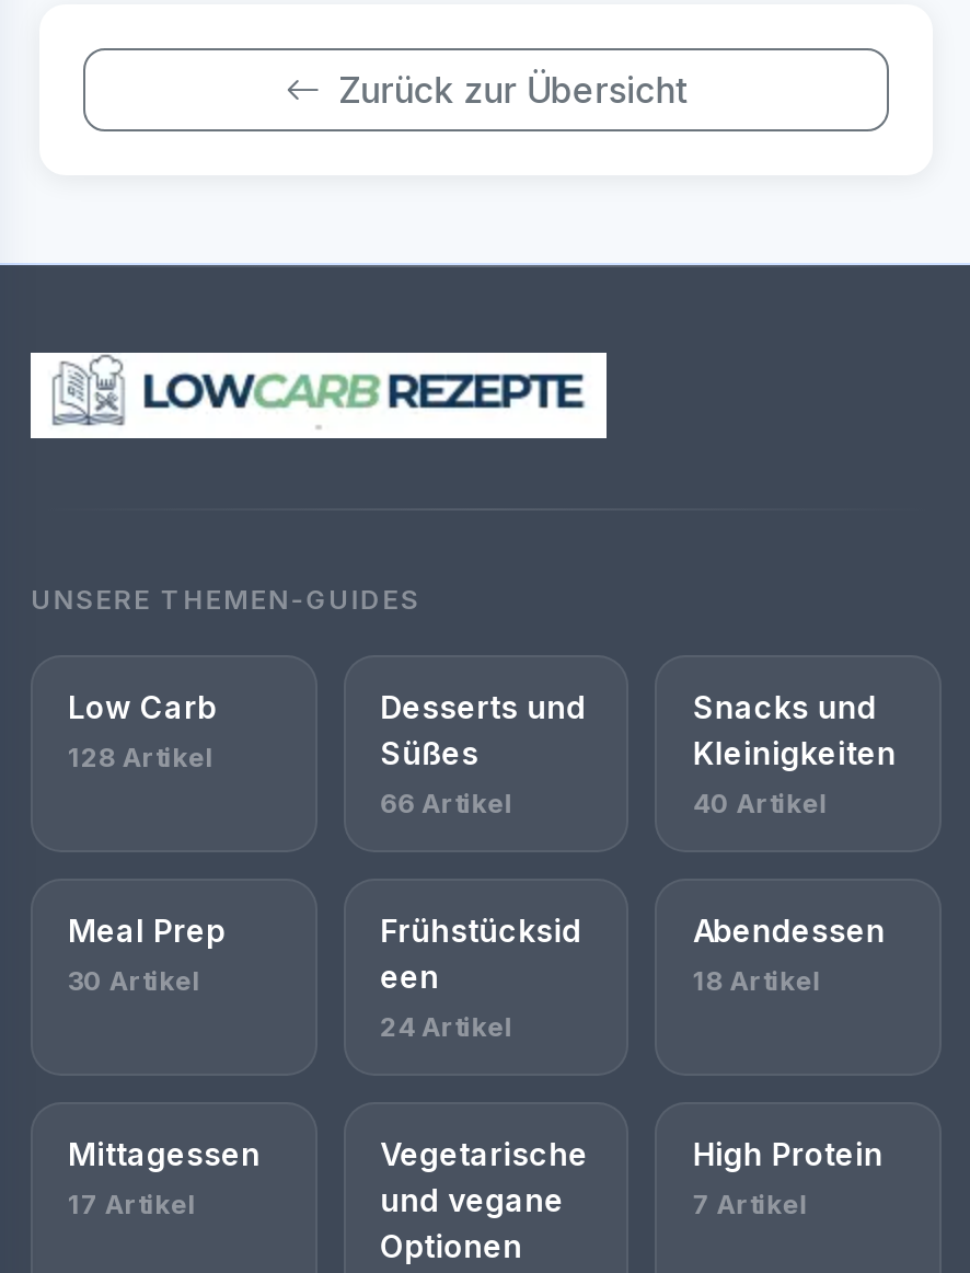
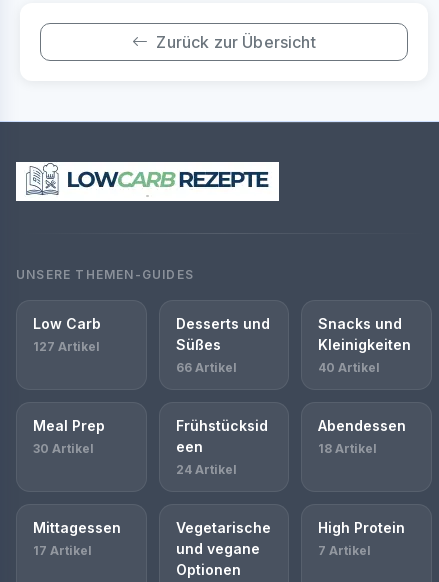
[68,739,215,772] 128 Artikel -> [33,338,100,353] 127 Artikel

